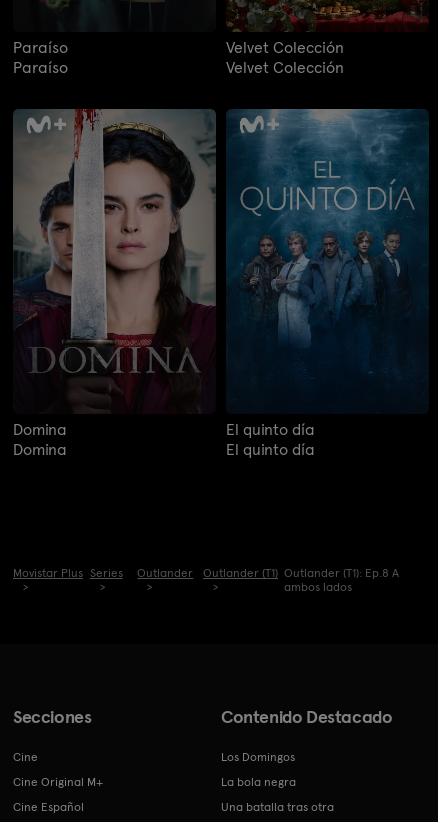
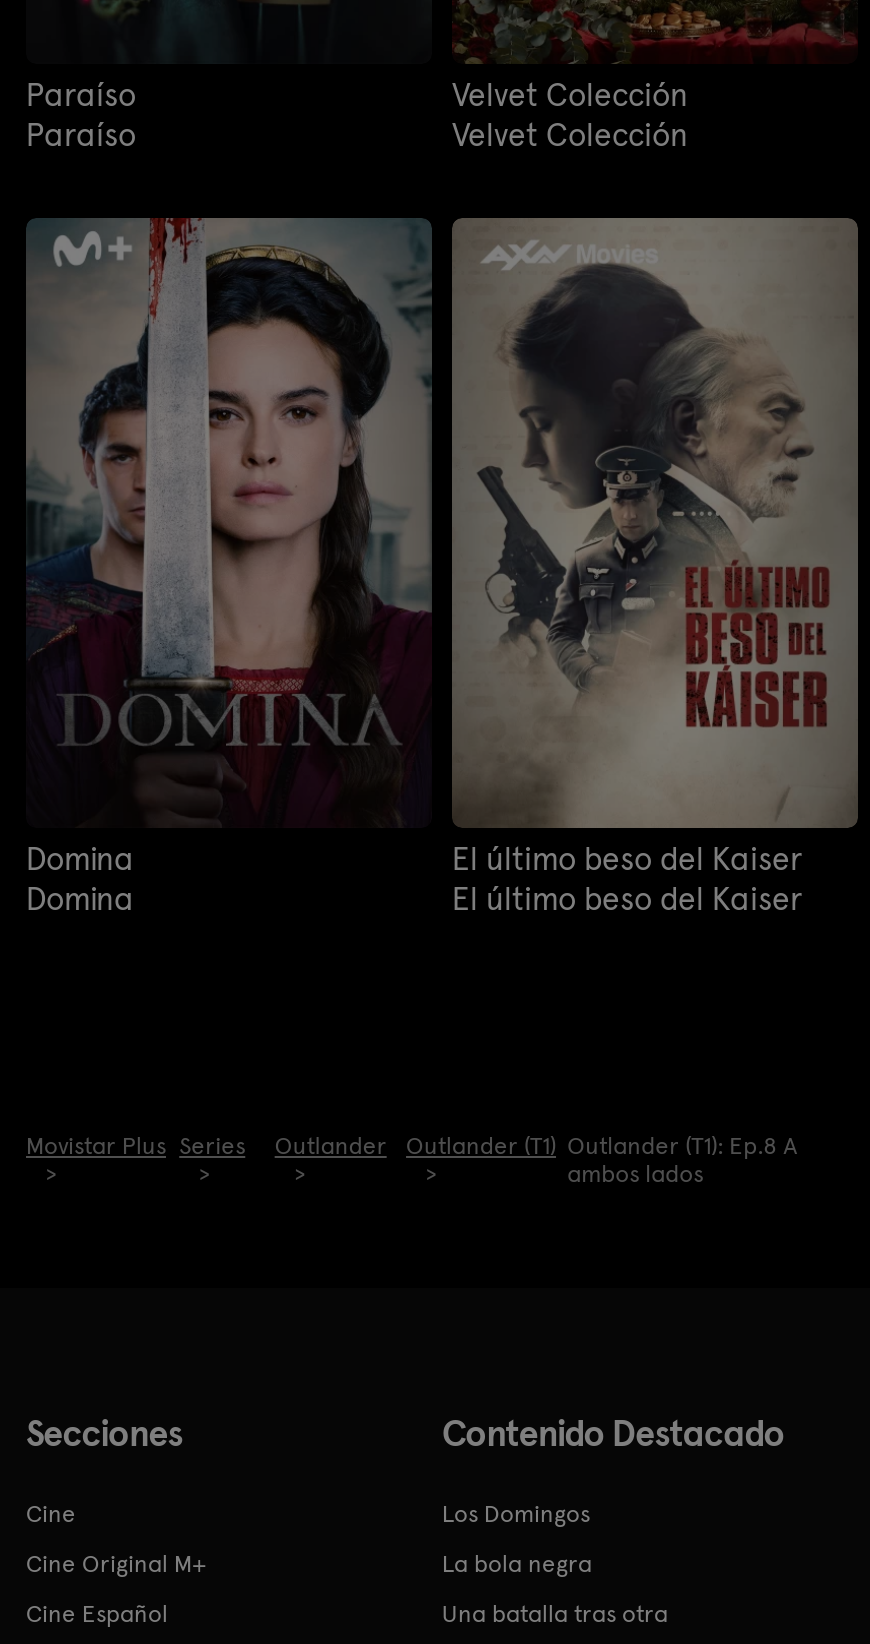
[226,108,429,459] [image] | El quinto día | El quinto día -> [450,216,860,918] [image] | El último beso del Kaiser | El último beso del Kaiser

